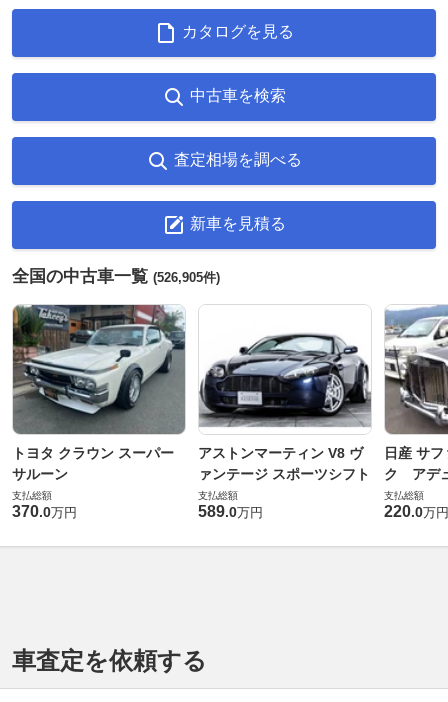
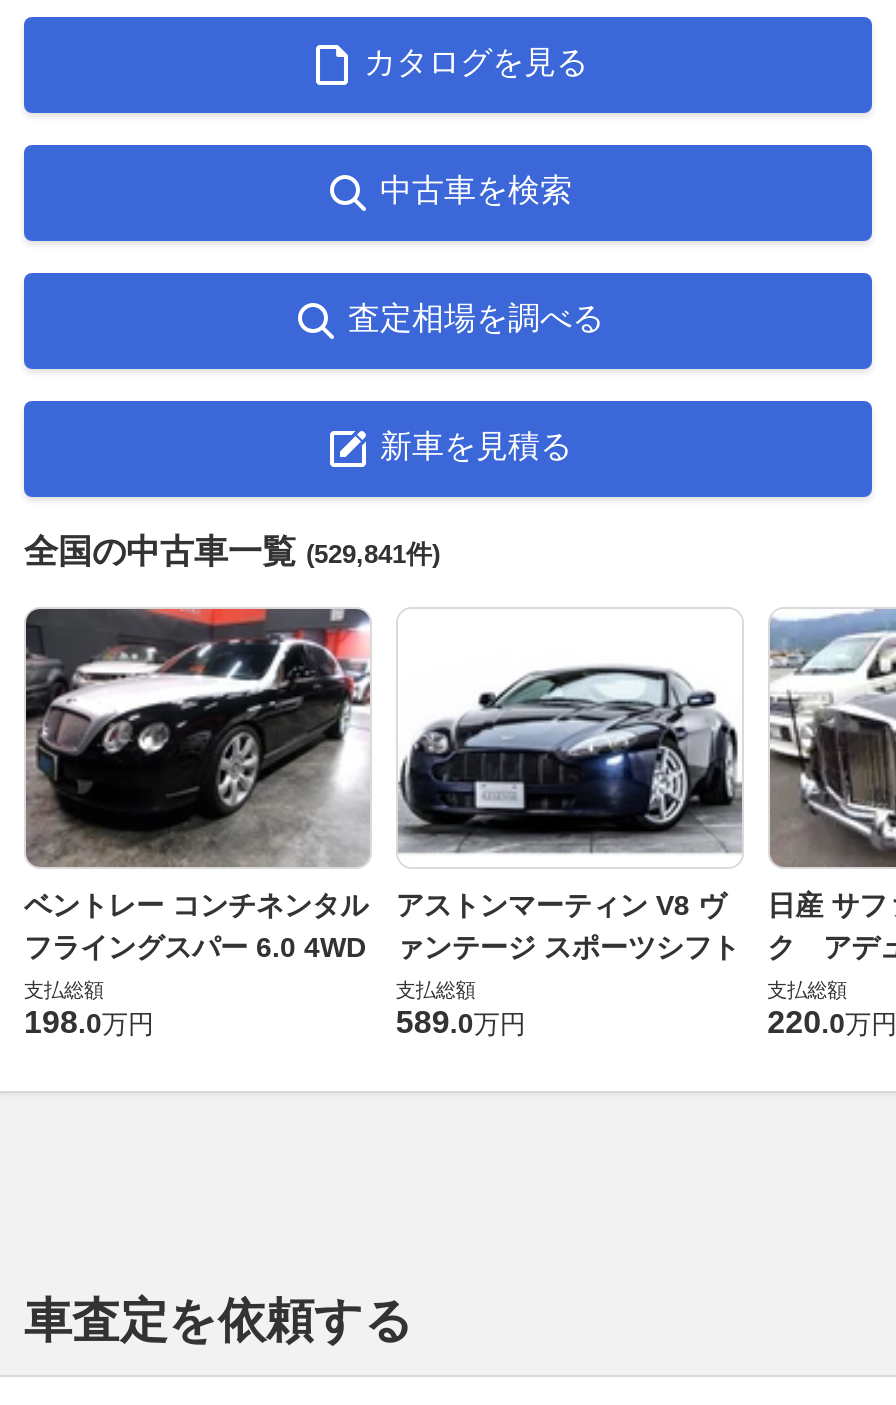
[12,267,220,286] 全国の中古車一覧(526,905件) -> [24,533,440,571] 全国の中古車一覧(529,841件)
[12,304,186,482] [image] | トヨタ クラウン スーパー | サルーン -> [24,607,370,963] [image] | ベントレー コンチネンタル | フライングスパー 6.0 4WD
[12,503,77,520] 370.0万円 -> [24,1005,154,1039] 198.0万円

